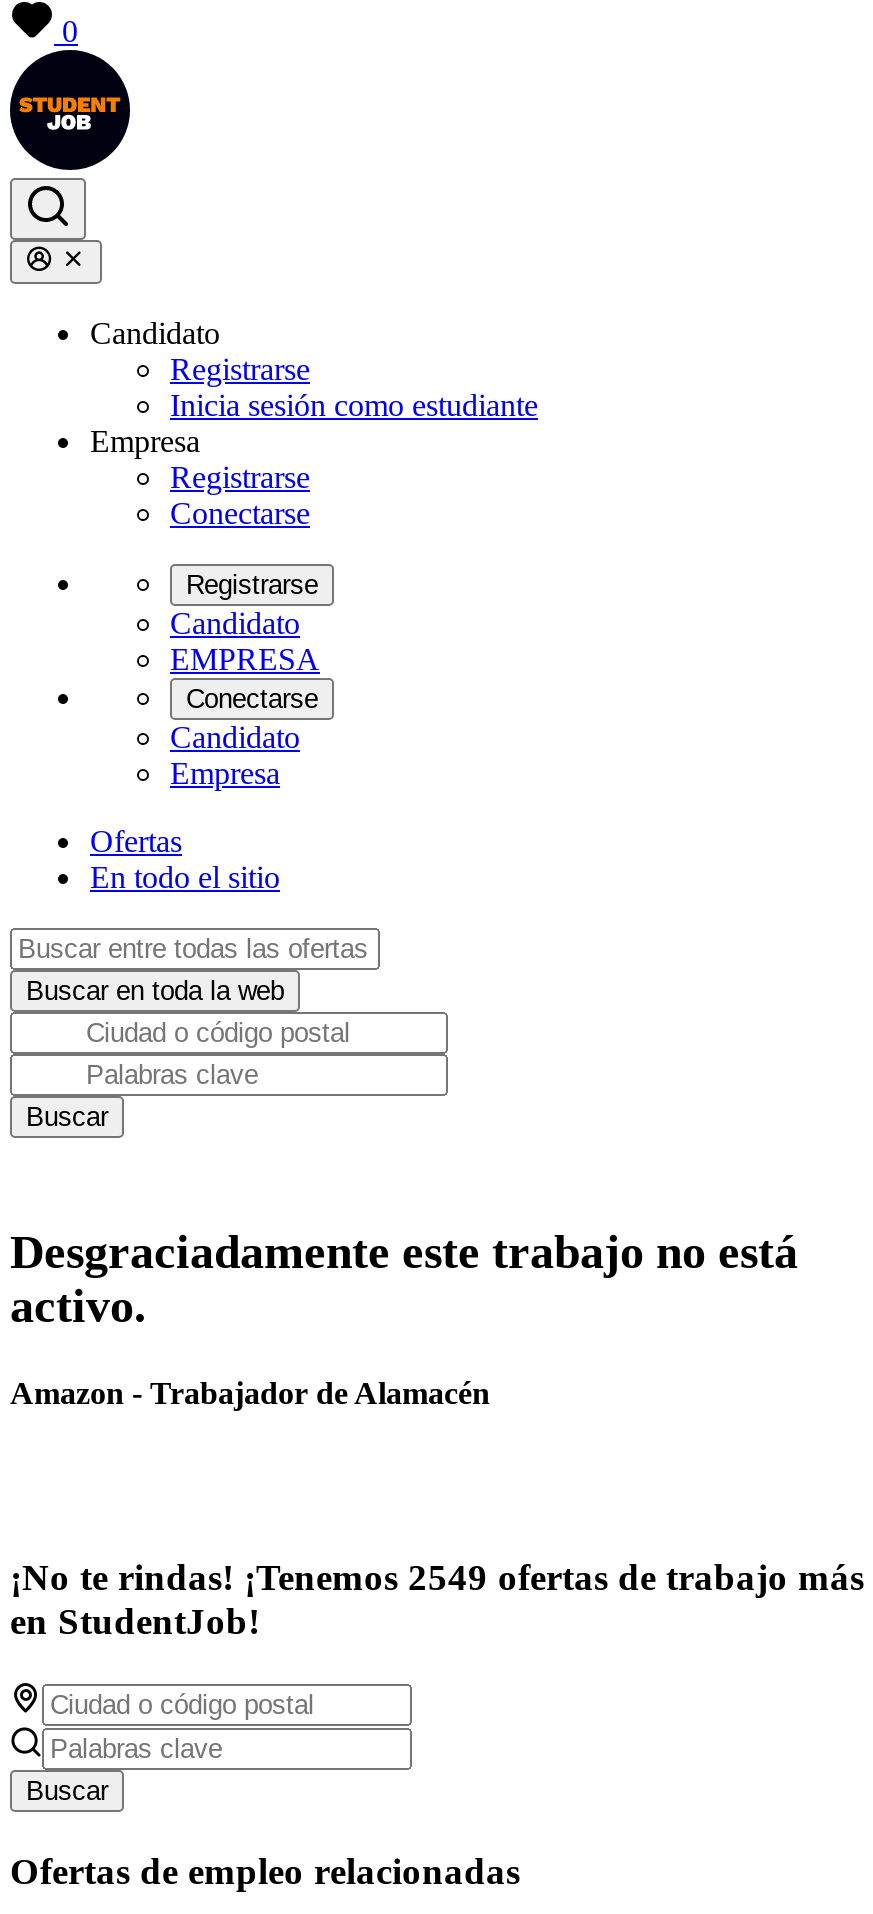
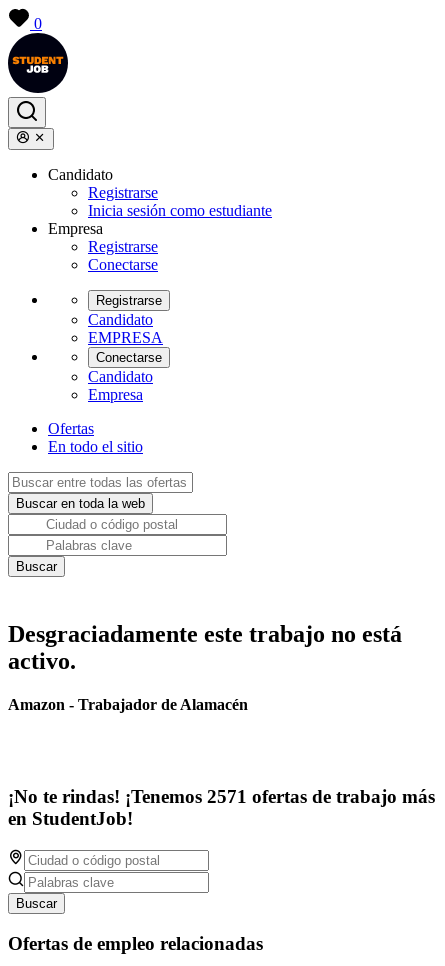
[10,1556,864,1598] ¡No te rindas! ¡Tenemos 2549 ofertas de trabajo más -> [8,786,435,807] ¡No te rindas! ¡Tenemos 2571 ofertas de trabajo más

